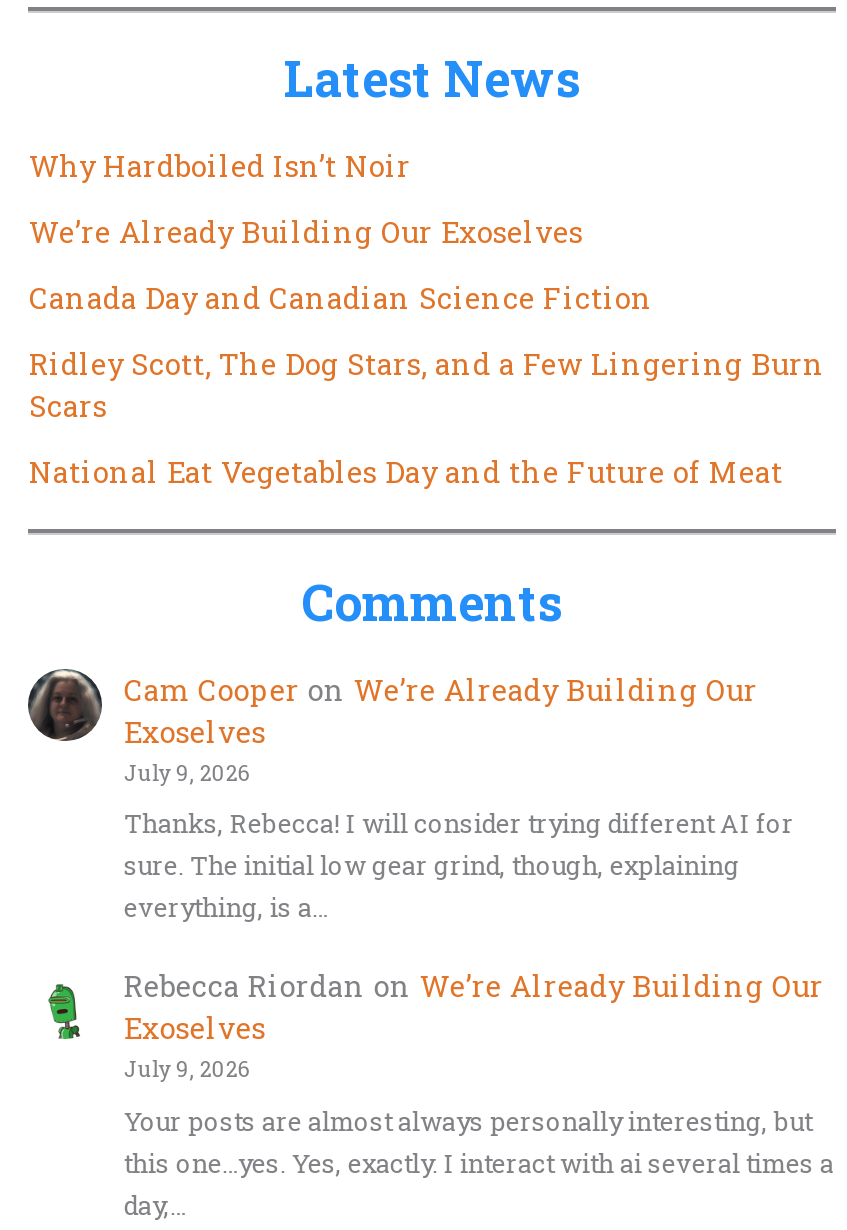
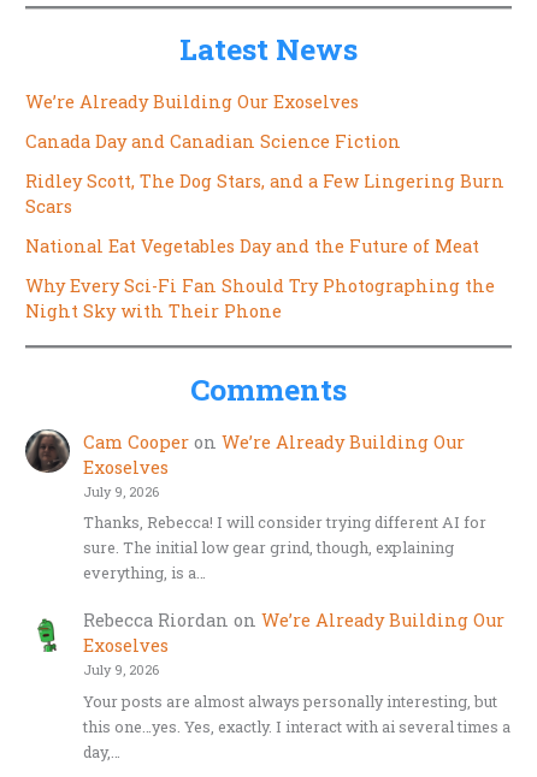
[29,147,411,185] Why Hardboiled Isn’t Noir -> none
moved [29,213,825,491] -> [26,90,505,257]: We’re Already Building Our Exoselves | Canada Day and Canadian Science Fiction | Ridley Scott, The Dog Stars, and a Few Lingering Burn | Scars | National Eat Vegetables Day and the Future of Meat
none -> [26,274,495,322] Why Every Sci-Fi Fan Should Try Photographing the | Night Sky with Their Phone

